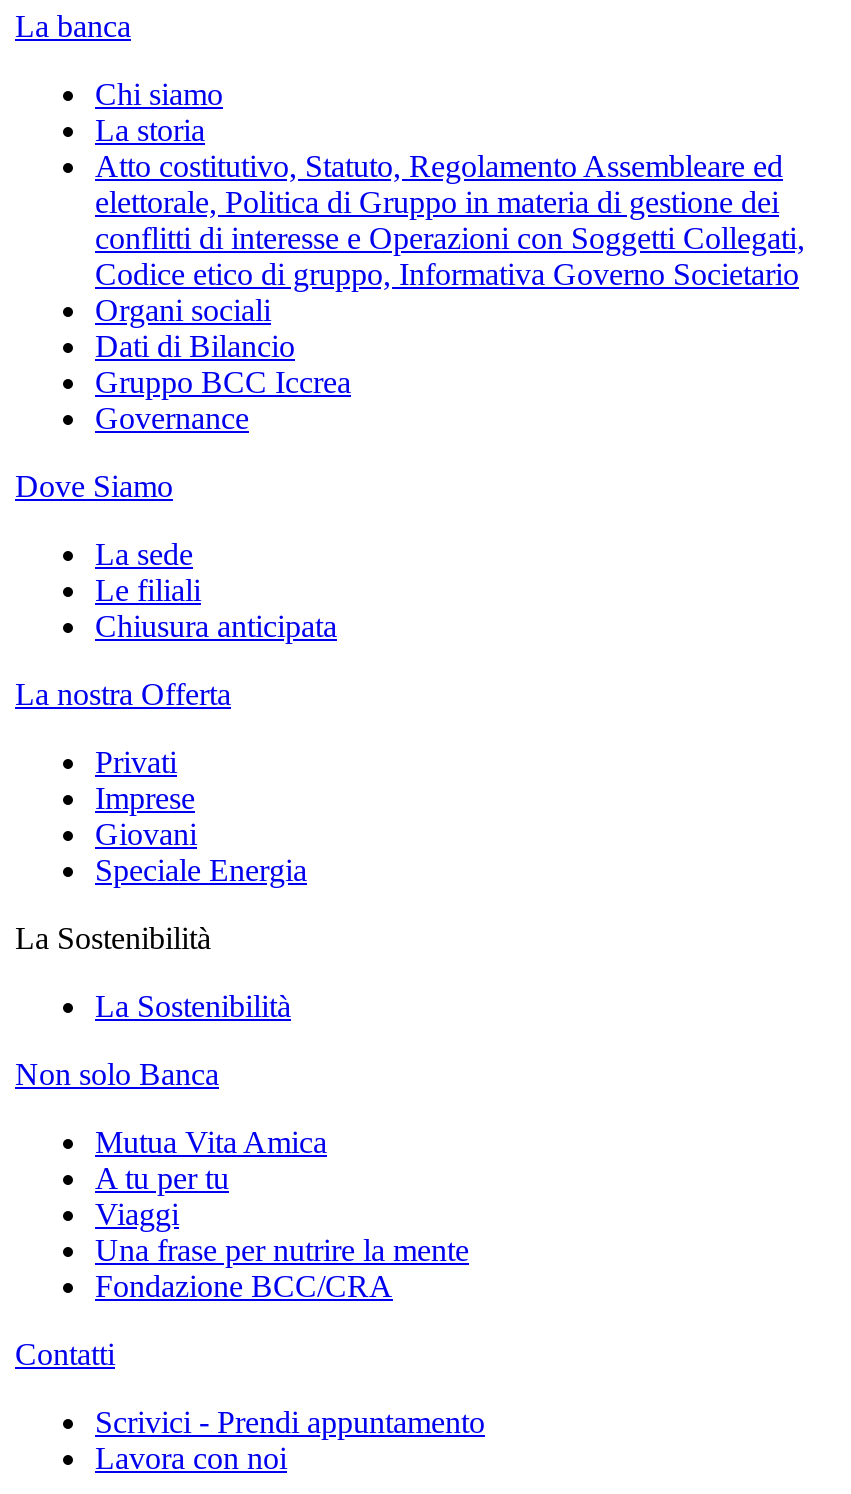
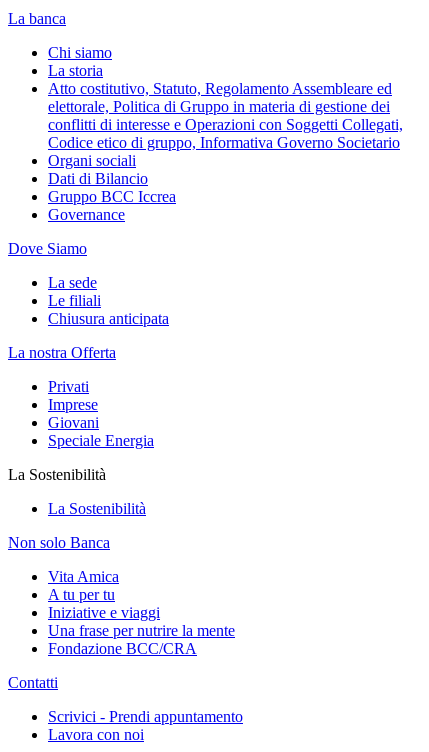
[95,1125,327,1159] Mutua Vita Amica -> [48,568,119,585] Vita Amica
[95,1197,179,1231] Viaggi -> [48,604,160,621] Iniziative e viaggi

